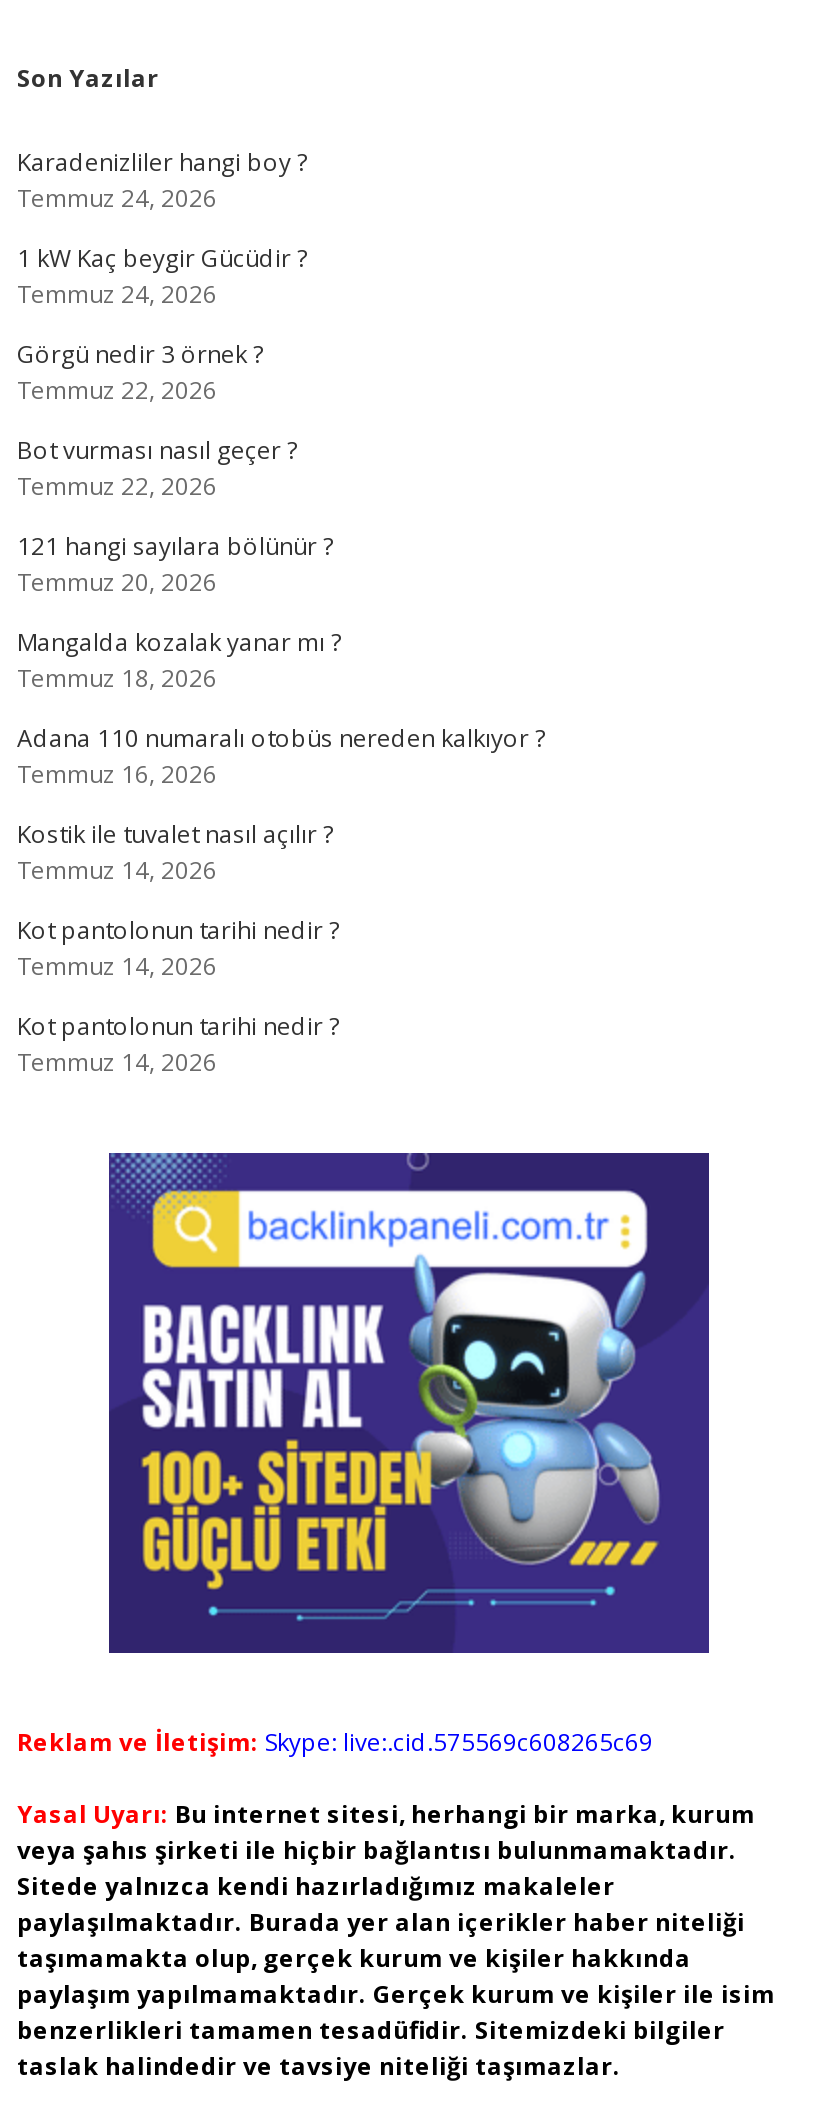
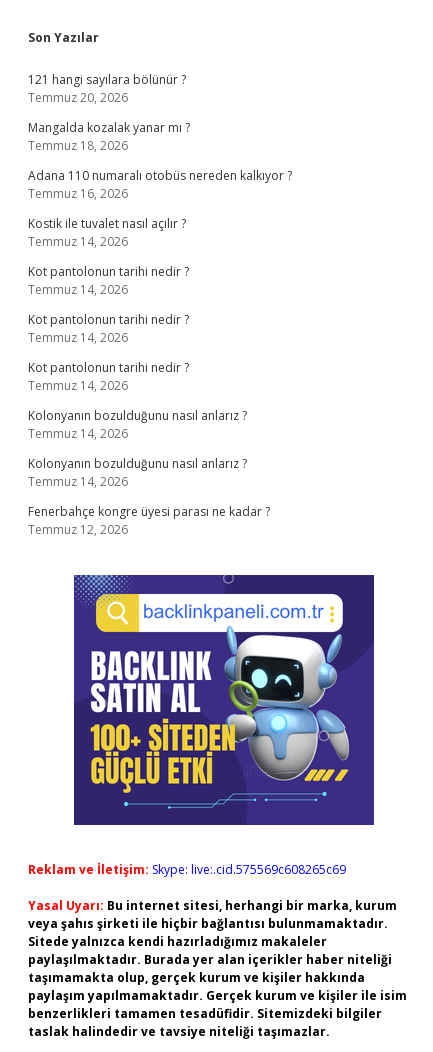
[17,145,307,503] Karadenizliler hangi boy ? | Temmuz 24, 2026 | 1 kW Kaç beygir Gücüdir ? | Temmuz 24, 2026 | Görgü nedir 3 örnek ? | Temmuz 22, 2026 | Bot vurması nasıl geçer ? | Temmuz 22, 2026 -> none
moved [17,529,545,1079] -> [28,71,292,346]: 121 hangi sayılara bölünür ? | Temmuz 20, 2026 | Mangalda kozalak yanar mı ? | ... | Kot pantolonun tarihi nedir ? | Temmuz 14, 2026
none -> [28,359,270,538] Kot pantolonun tarihi nedir ? | Temmuz 14, 2026 | Kolonyanın bozulduğunu nasıl anlarız ? | Temmuz 14, 2026 | Kolonyanın bozulduğunu nasıl anlarız ? | Temmuz 14, 2026 | Fenerbahçe kongre üyesi parası ne kadar ? | Temmuz 12, 2026

